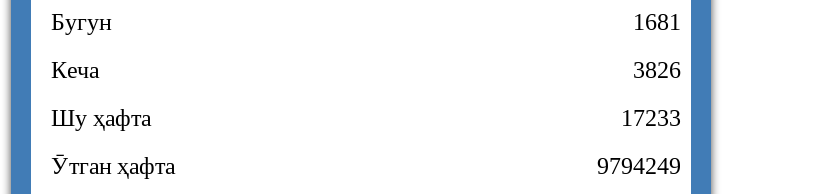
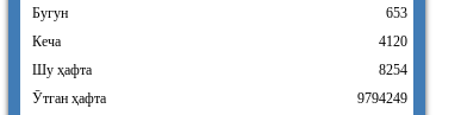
[633,7,681,35] 1681 -> [386,4,407,21] 653
[633,55,681,83] 3826 -> [379,33,407,49] 4120
[621,103,681,131] 17233 -> [379,61,407,78] 8254

